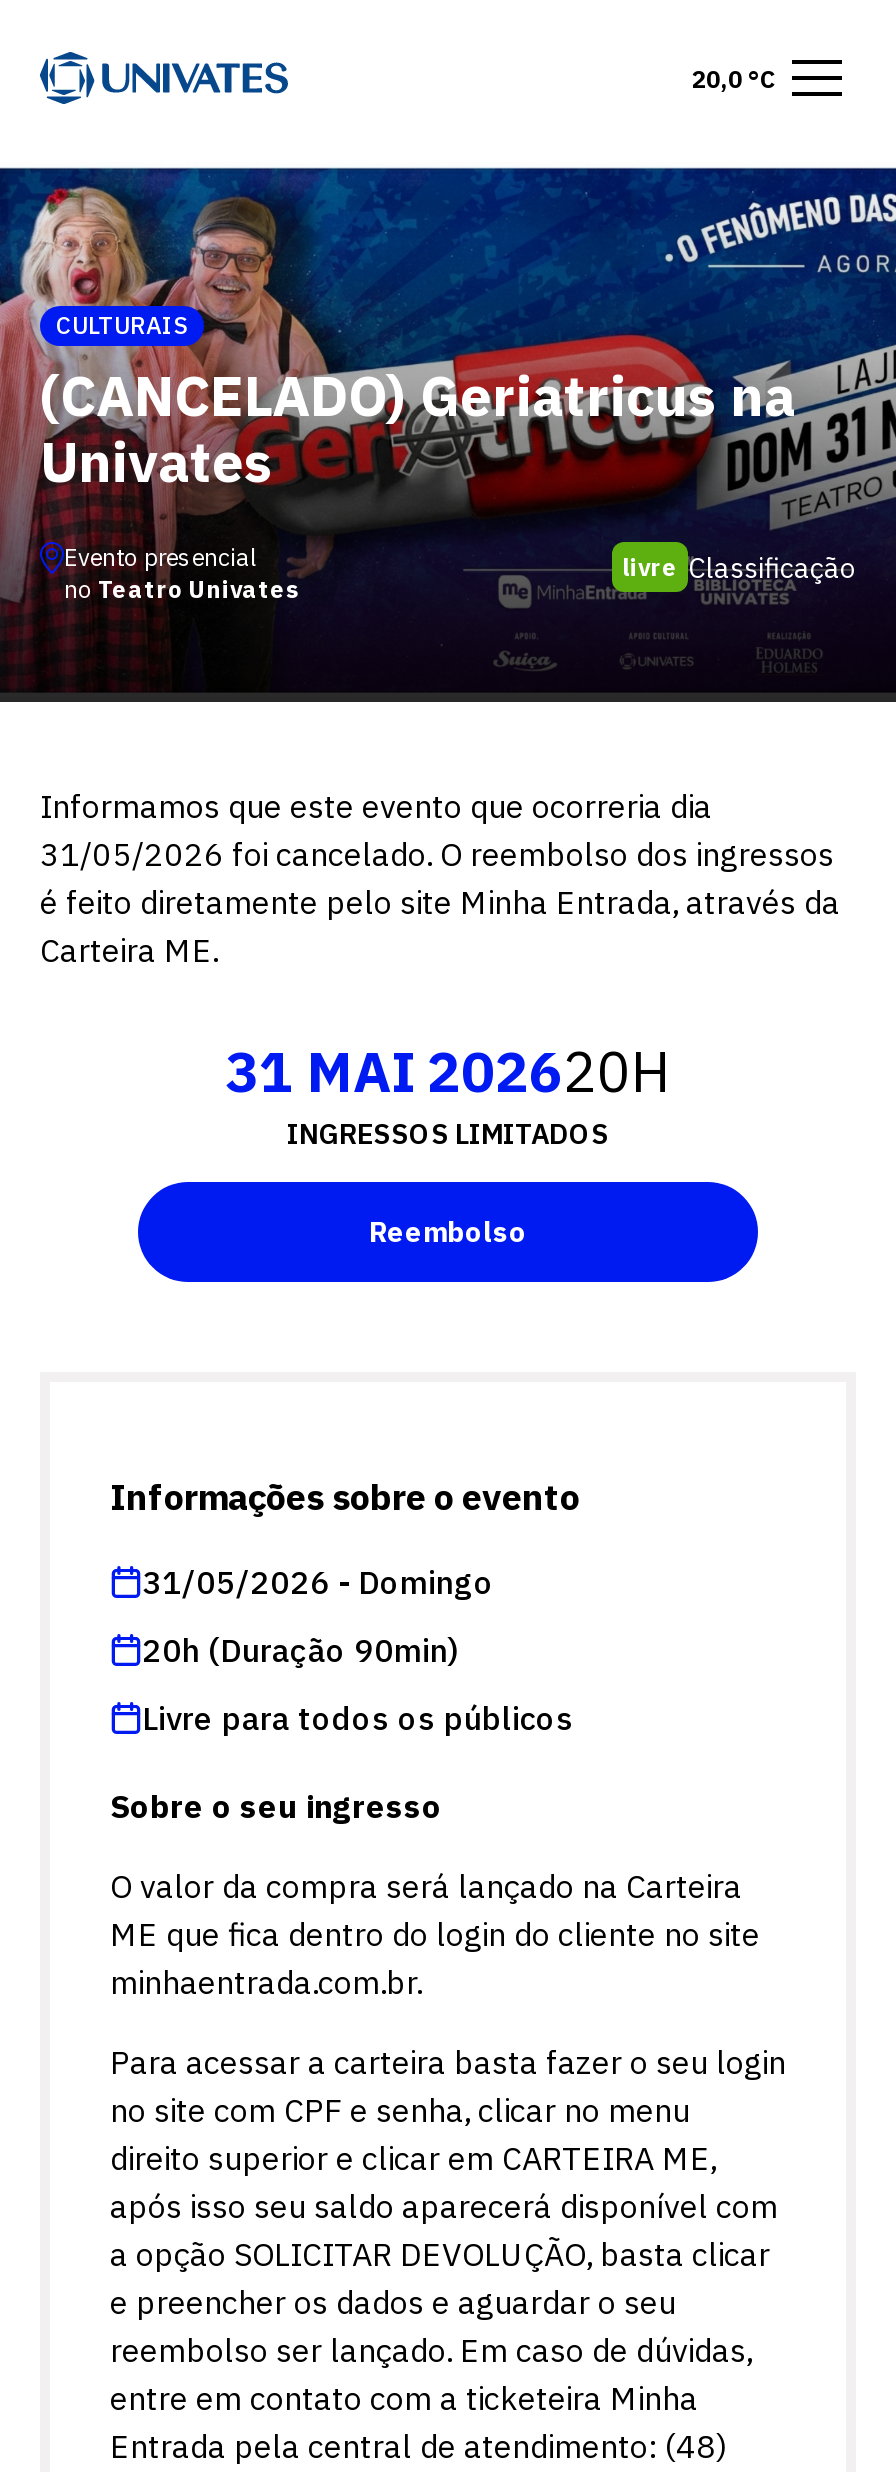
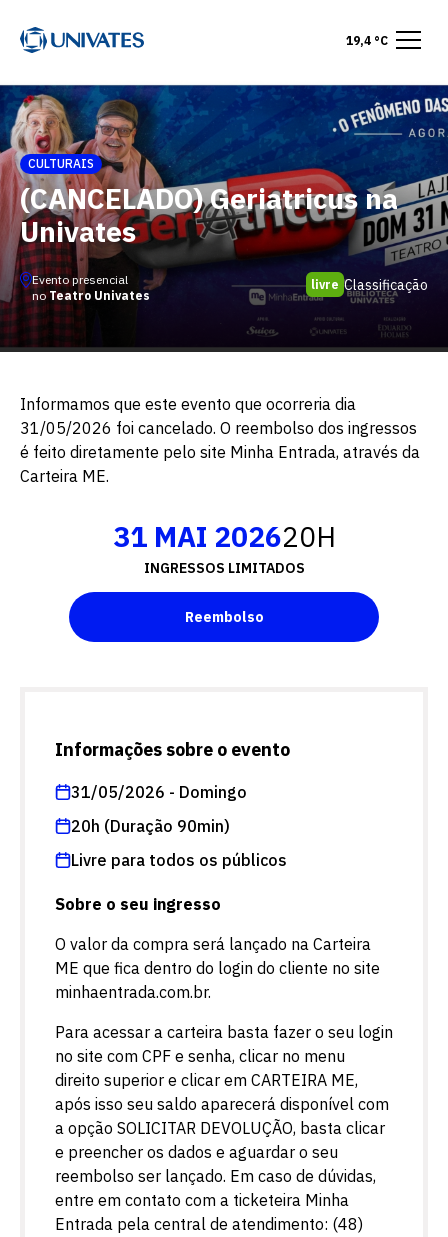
[692,63,776,93] 20,0 °C -> [346,32,388,47] 19,4 °C

